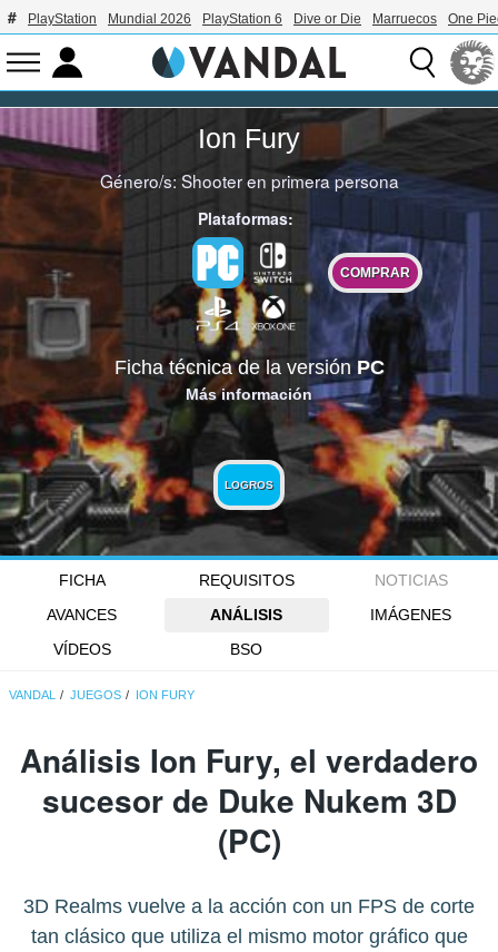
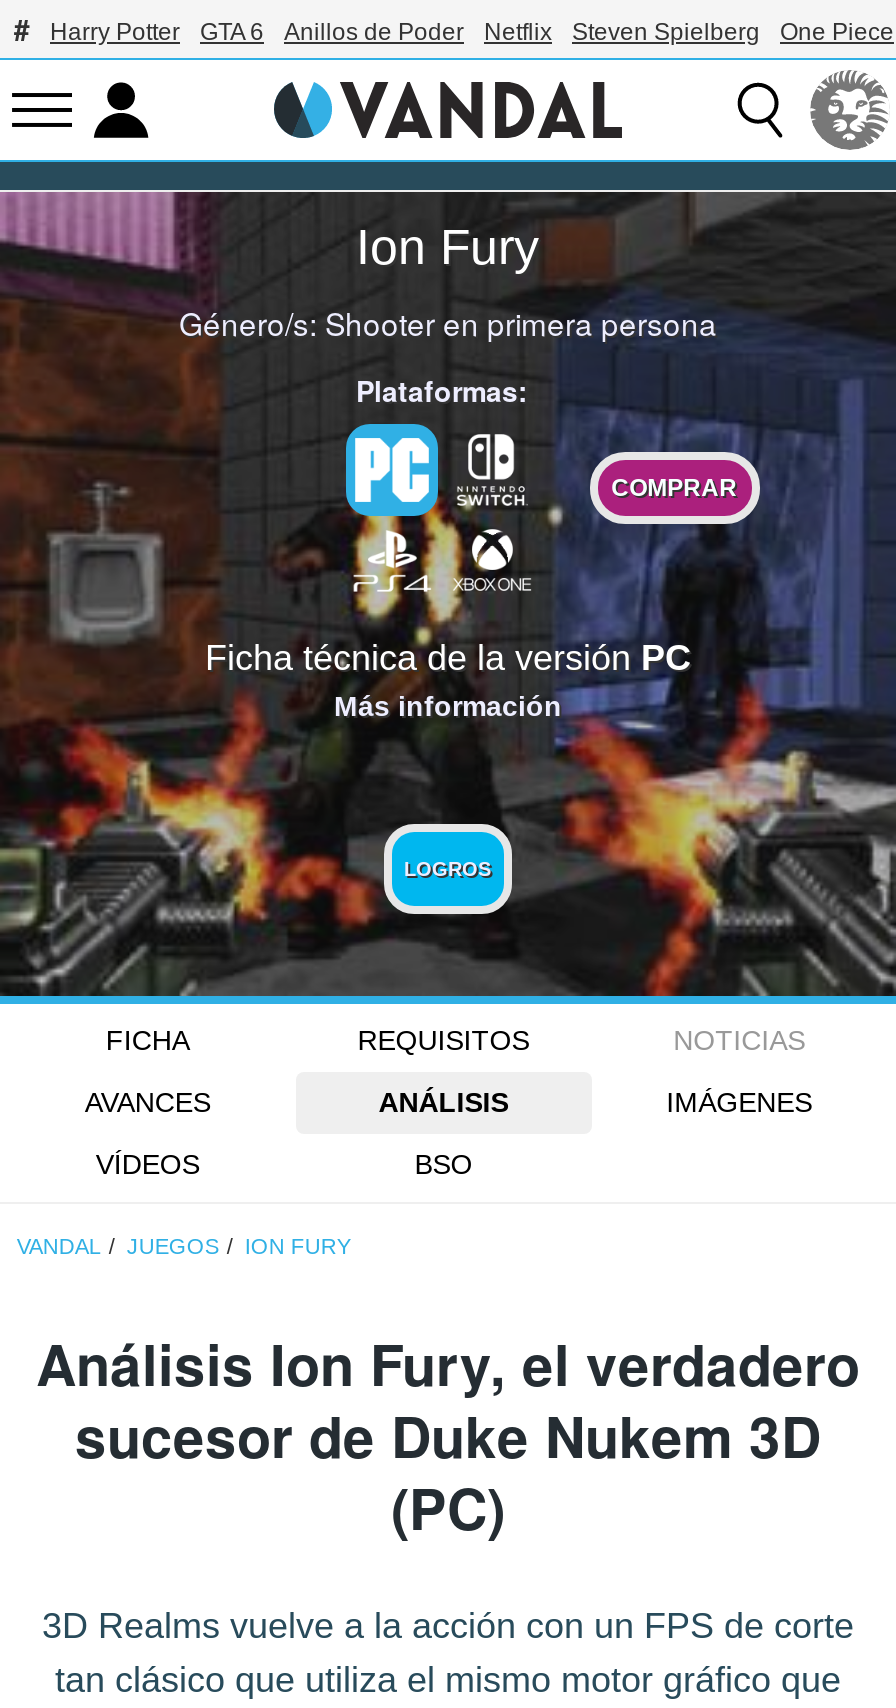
[28,11,437,27] PlayStation | Mundial 2026 | PlayStation 6 | Dive or Die | Marruecos -> [50,18,760,46] Harry Potter | GTA 6 | Anillos de Poder | Netflix | Steven Spielberg

